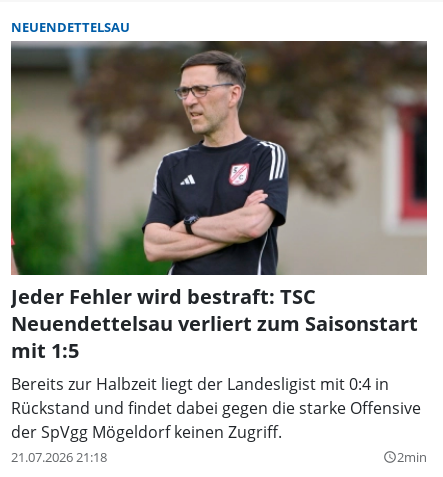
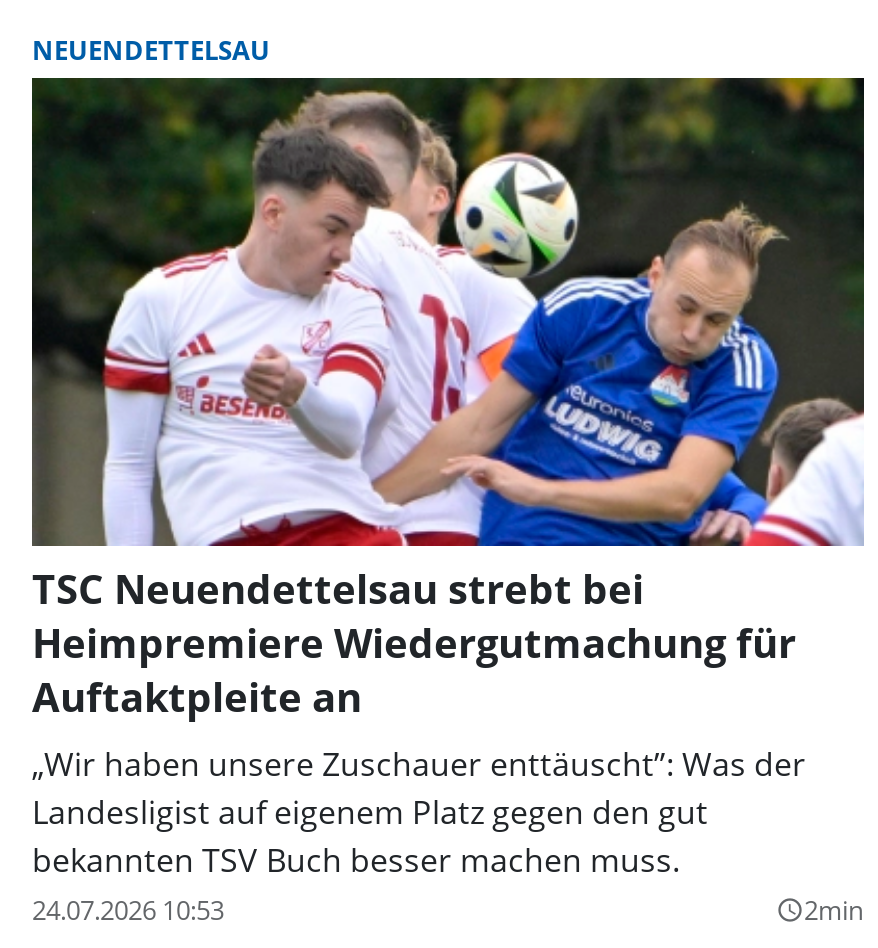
[10,40,428,466] [image] | Jeder Fehler wird bestraft: TSC | Neuendettelsau verliert zum Saisonstart | mit 1:5 | Bereits zur Halbzeit liegt der Landesligist mit 0:4 in | Rückstand und findet dabei gegen die starke Offensive | der SpVgg Mögeldorf keinen Zugriff. | 21.07.2026 21:18 -> [30,76,864,927] [image] | TSC Neuendettelsau strebt bei | Heimpremiere Wiedergutmachung für | Auftaktpleite an | „Wir haben unsere Zuschauer enttäuscht”: Was der | Landesligist auf eigenem Platz gegen den gut | bekannten TSV Buch besser machen muss. | 24.07.2026 10:53

